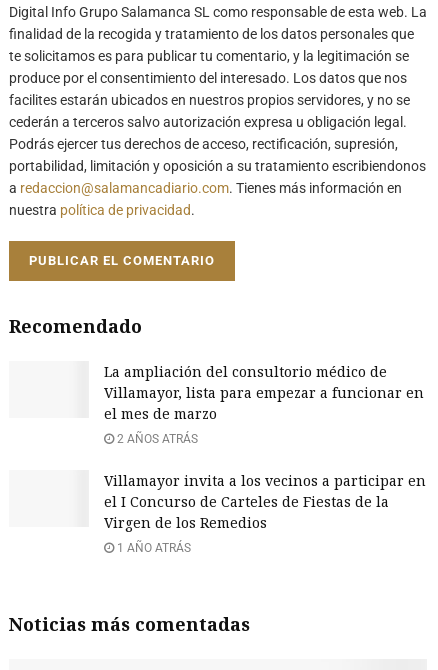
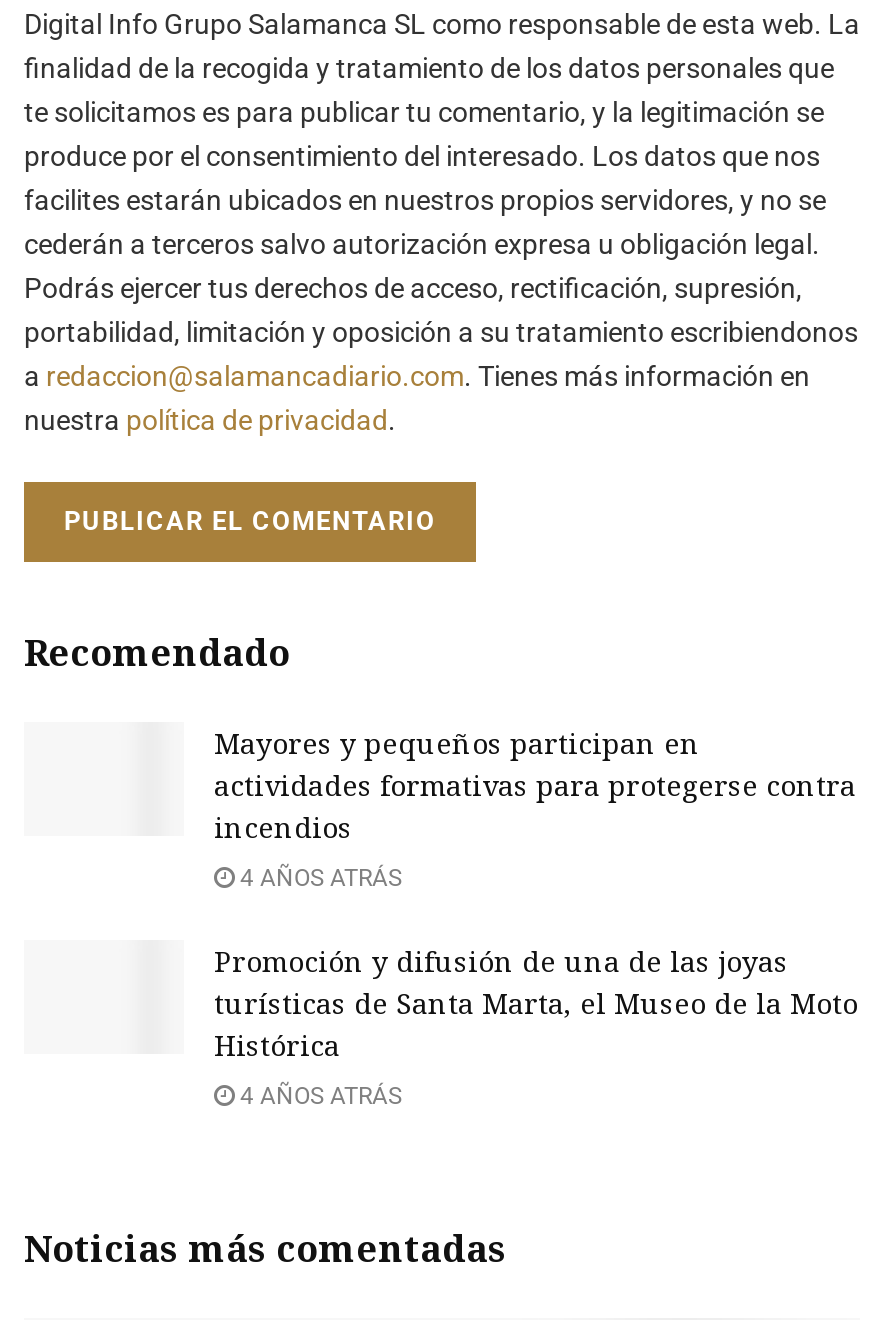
[104,362,424,423] La ampliación del consultorio médico de | Villamayor, lista para empezar a funcionar en | el mes de marzo -> [214,724,856,846] Mayores y pequeños participan en | actividades formativas para protegerse contra | incendios
[114,432,198,446] 2 AÑOS ATRÁS -> [234,864,402,892] 4 AÑOS ATRÁS
[104,471,426,532] Villamayor invita a los vecinos a participar en | el I Concurso de Carteles de Fiestas de la | Virgen de los Remedios -> [214,942,858,1064] Promoción y difusión de una de las joyas | turísticas de Santa Marta, el Museo de la Moto | Histórica
[114,541,191,555] 1 AÑO ATRÁS -> [234,1082,402,1110] 4 AÑOS ATRÁS

